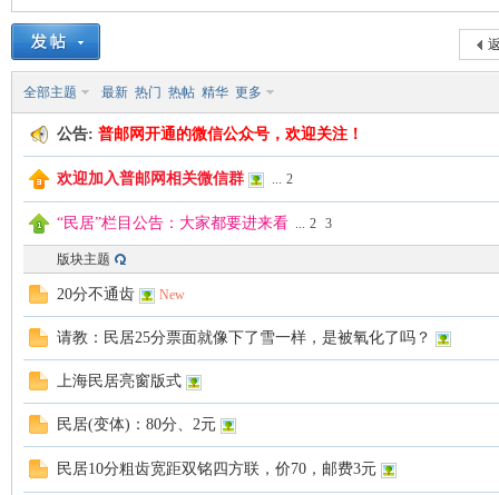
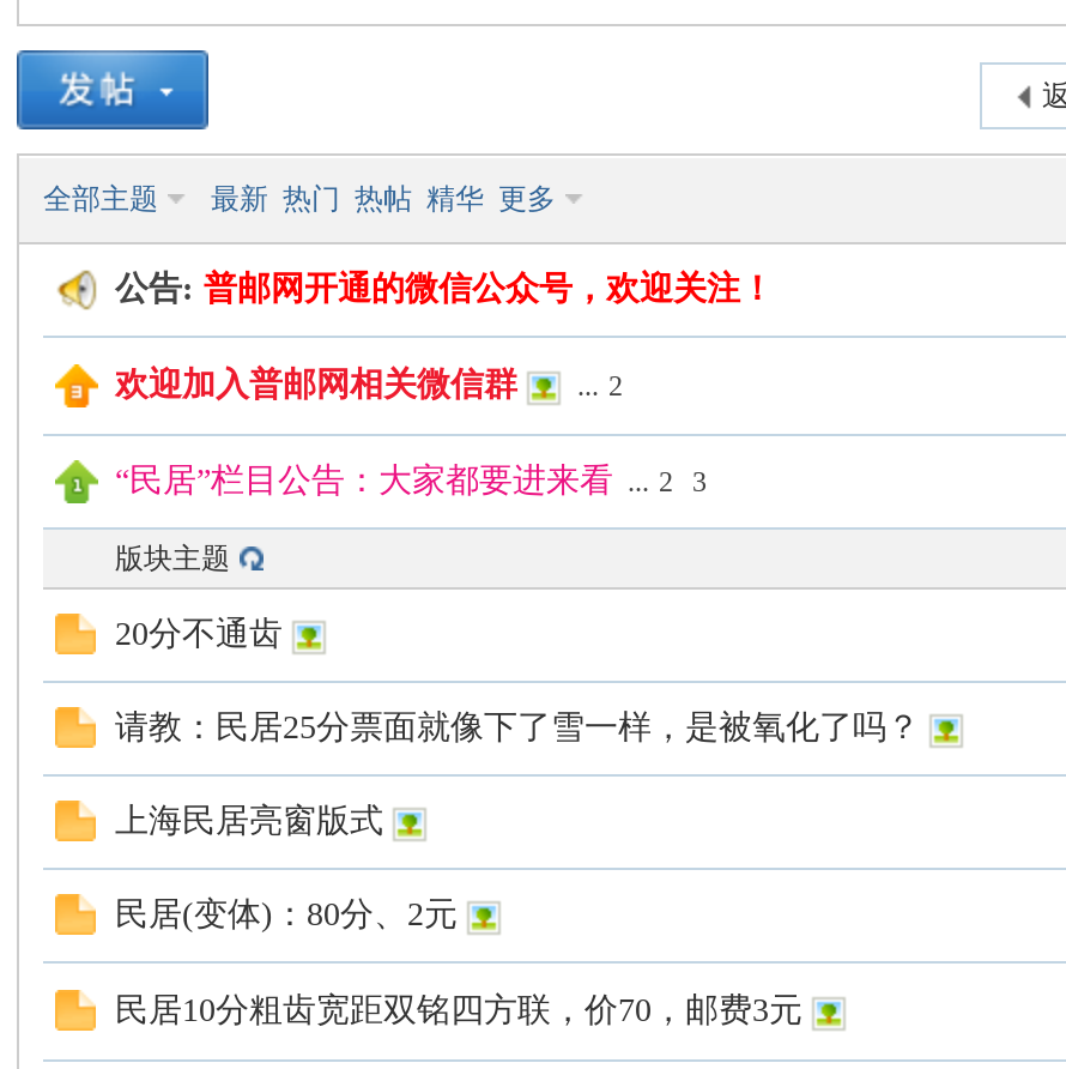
[159,287,185,303] New -> none

